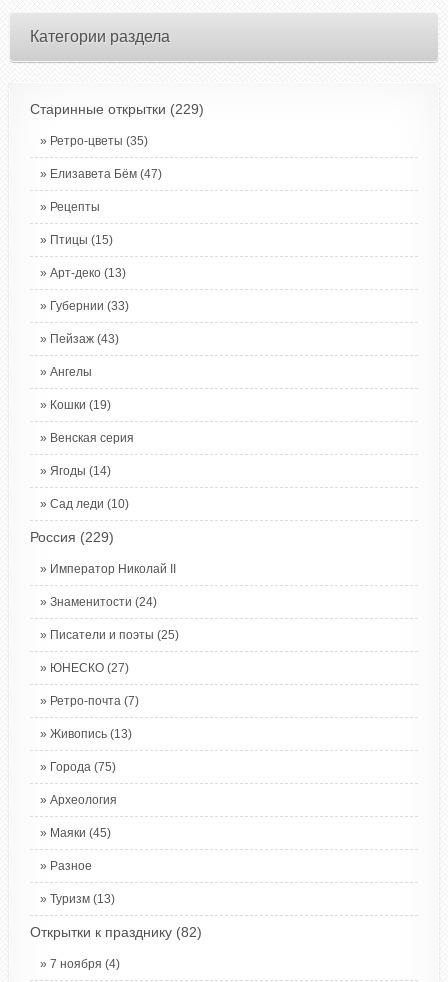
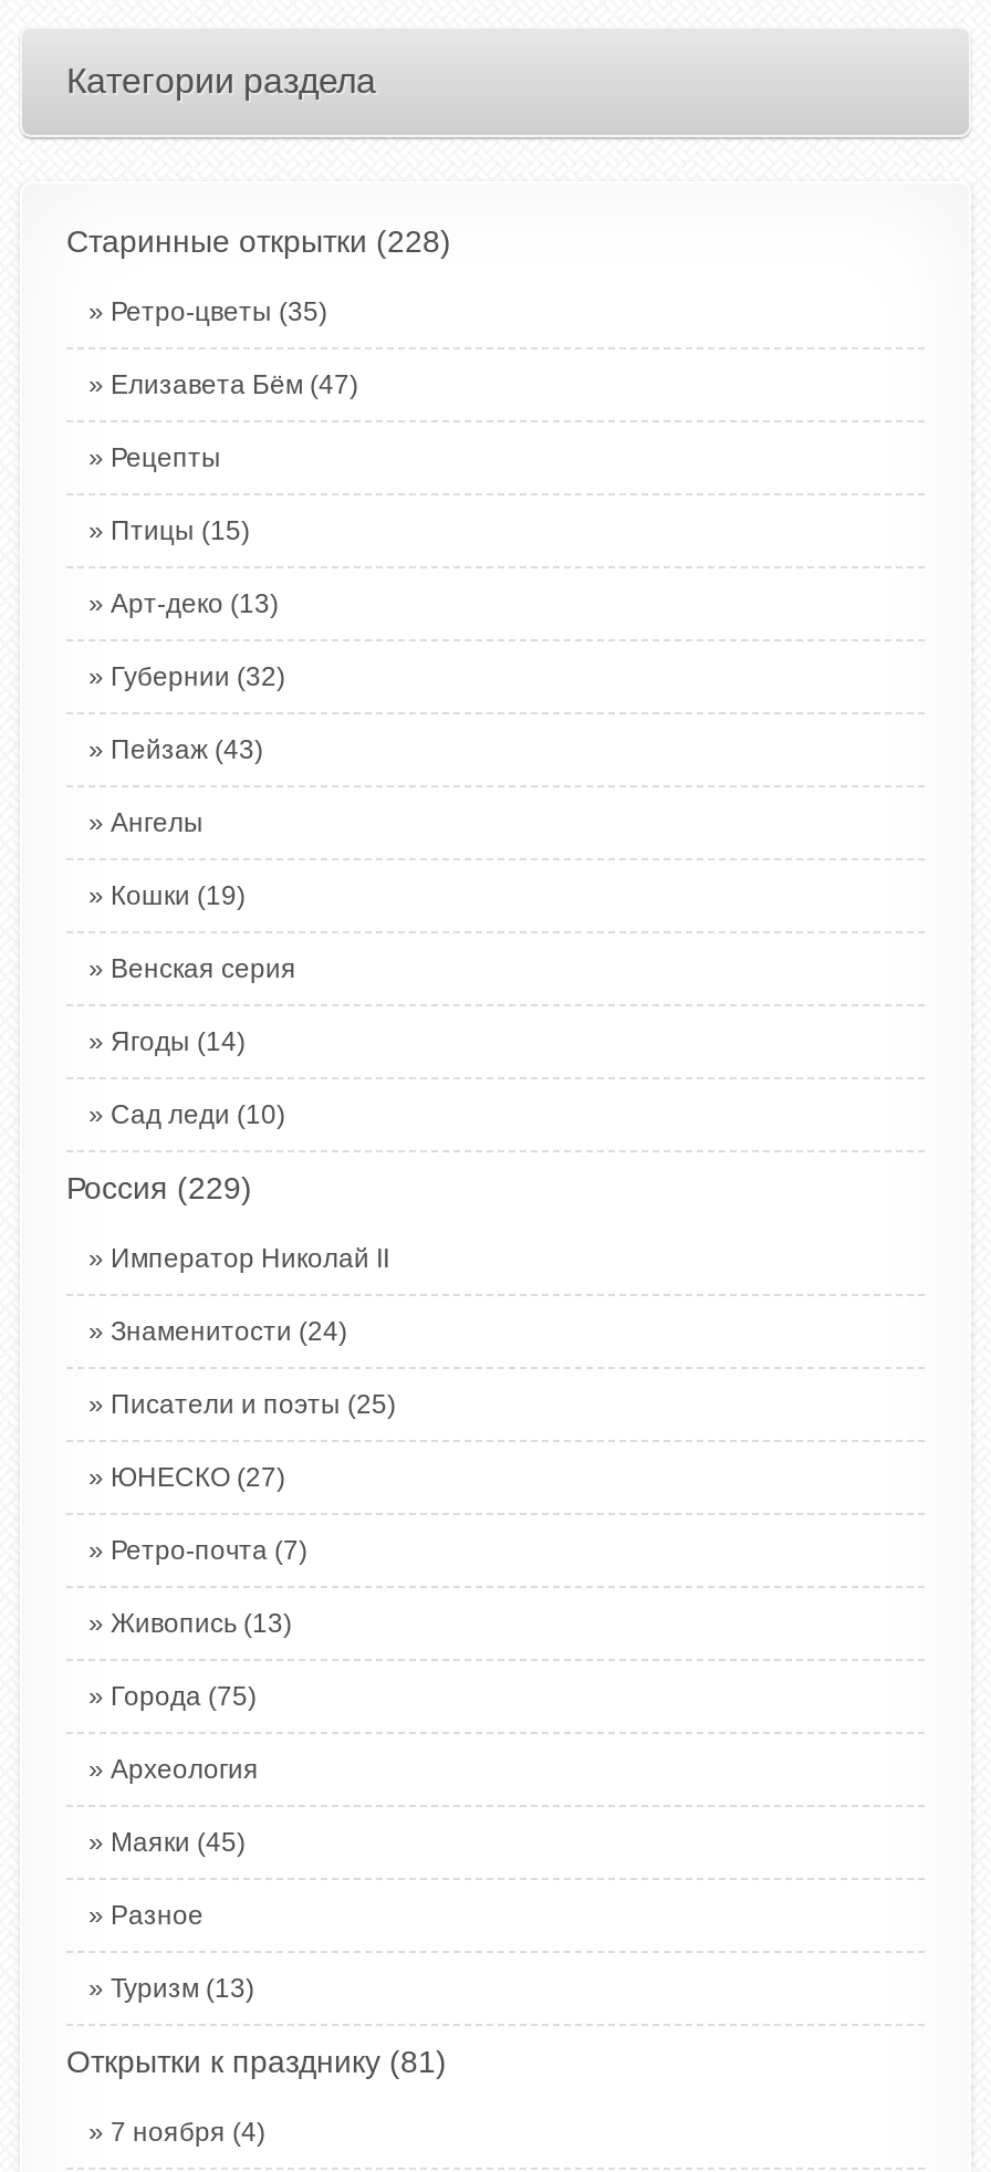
[30,101,204,117] Старинные открытки (229) -> [66,224,451,260] Старинные открытки (228)
[50,299,129,313] Губернии (33) -> [111,662,285,693] Губернии (32)
[30,924,202,940] Открытки к празднику (82) -> [66,2045,447,2080] Открытки к празднику (81)

